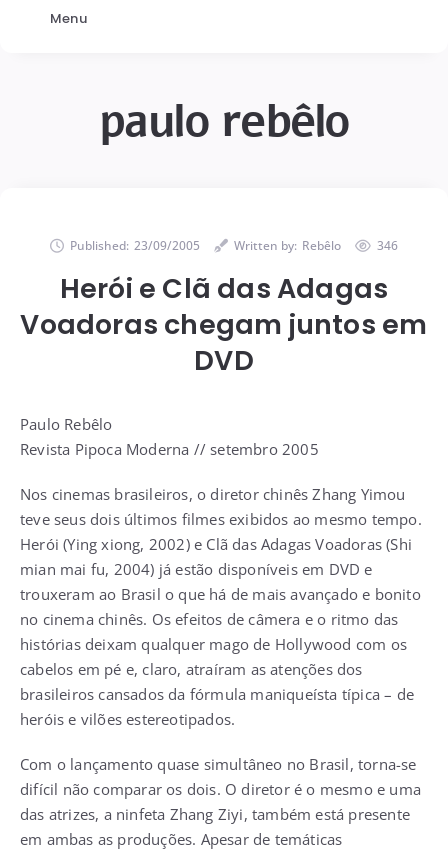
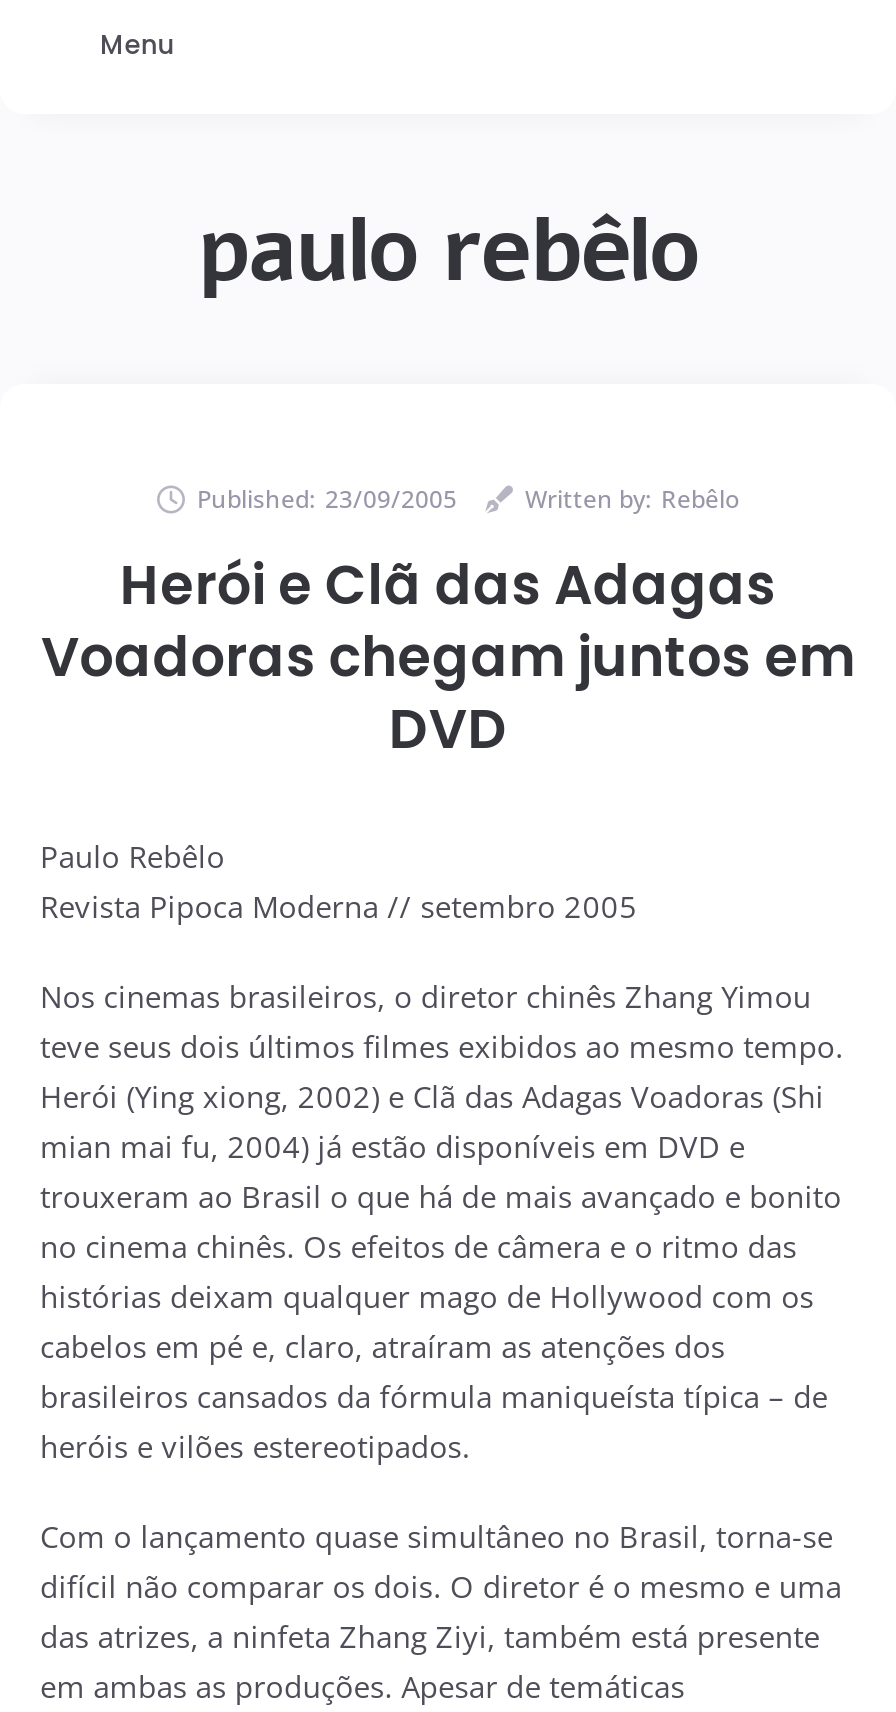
[377,237,398,254] 346 -> none

